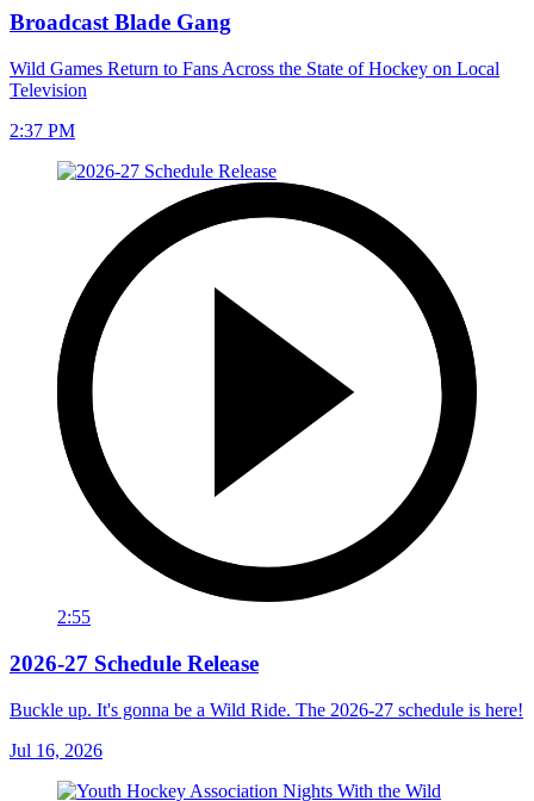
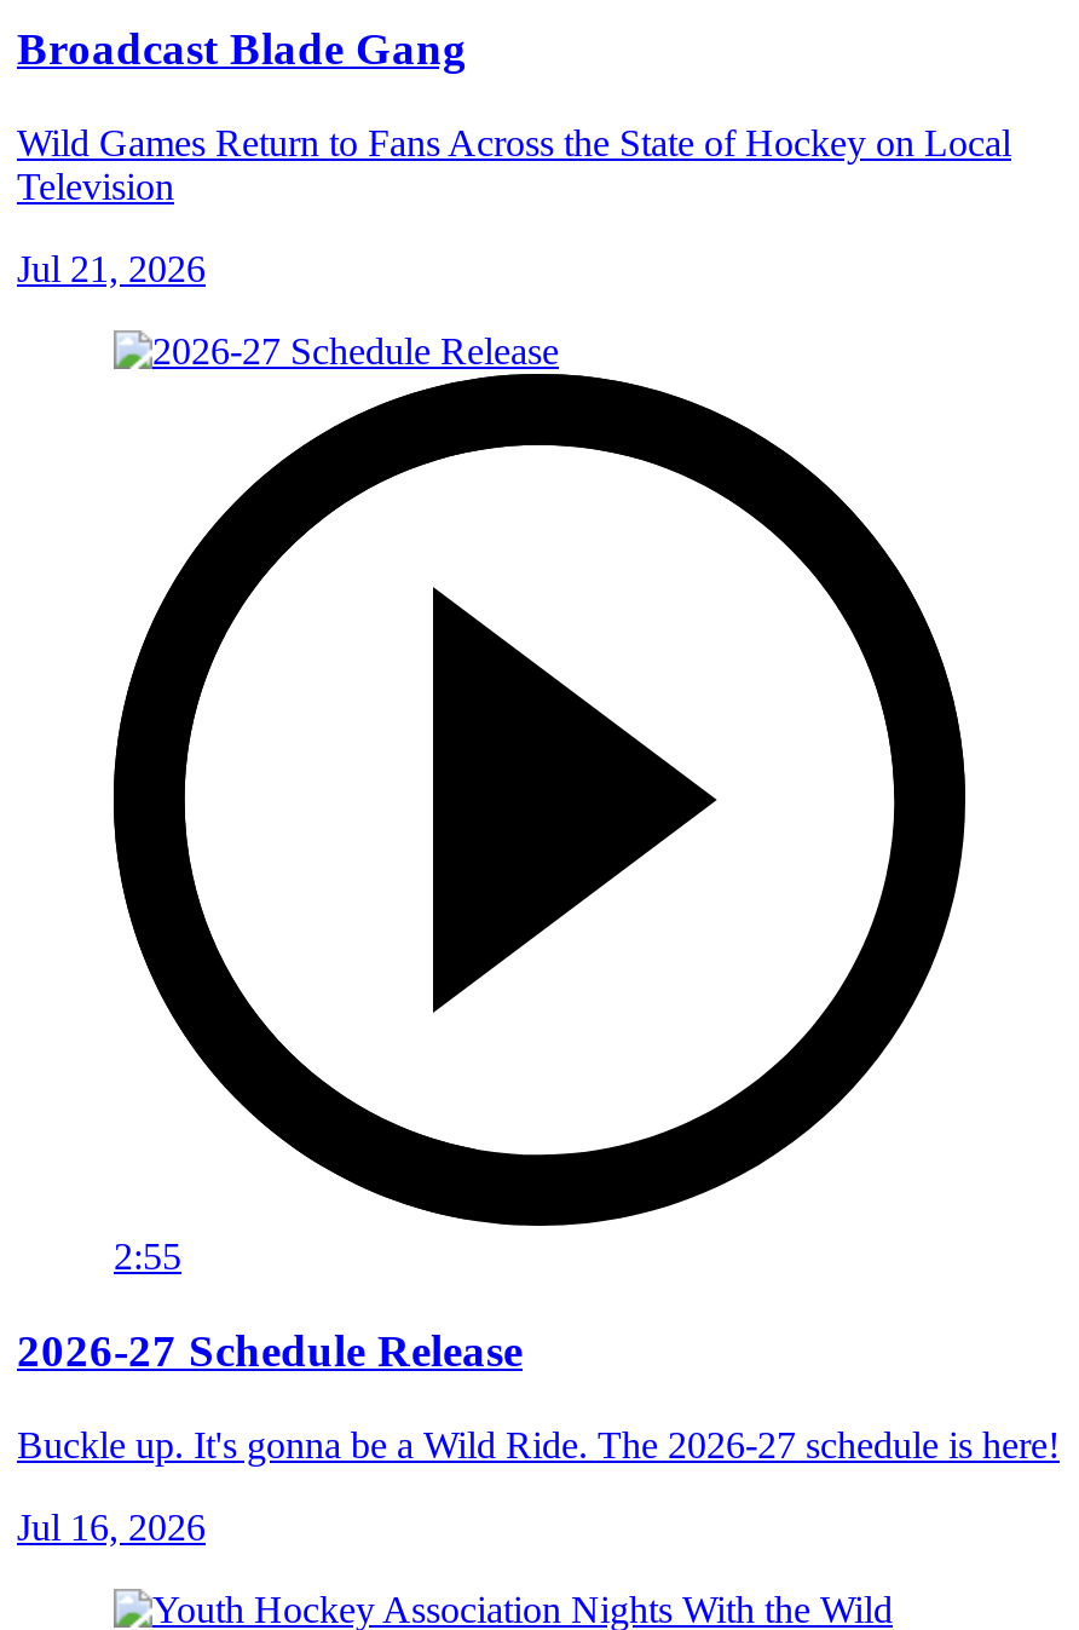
[10,121,75,141] 2:37 PM -> [17,248,206,289] Jul 21, 2026

